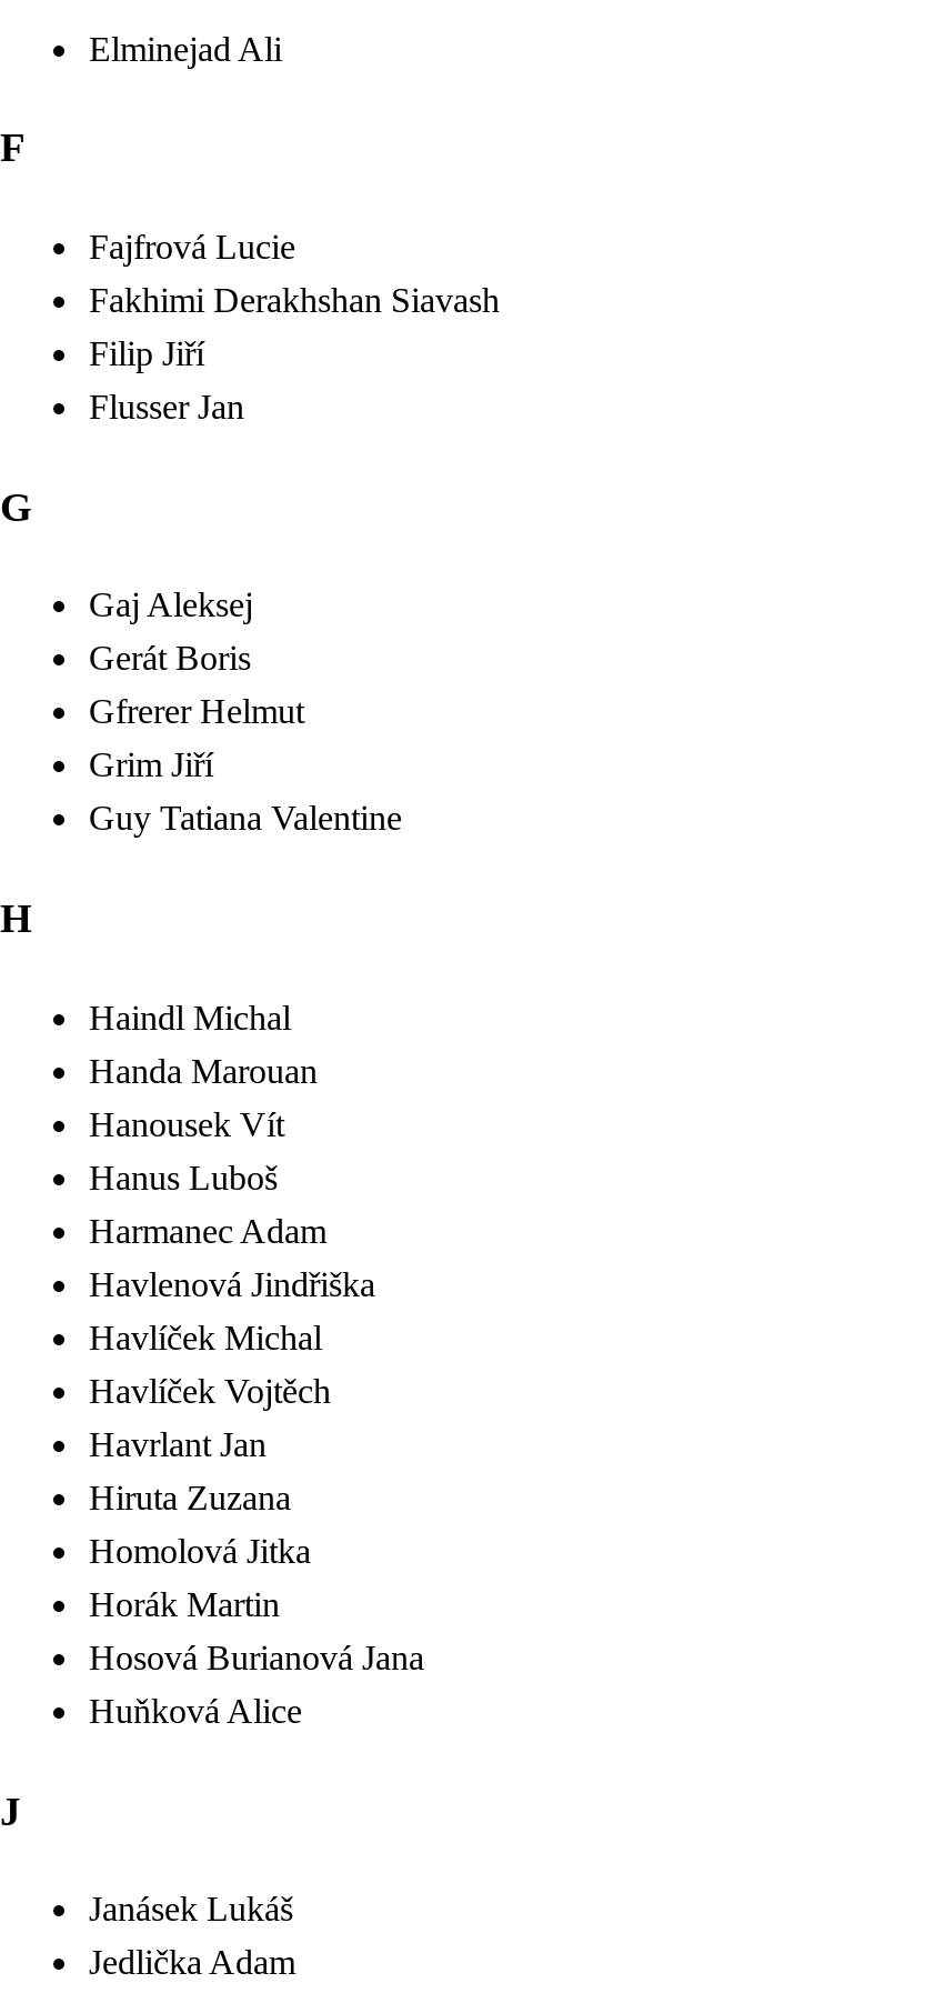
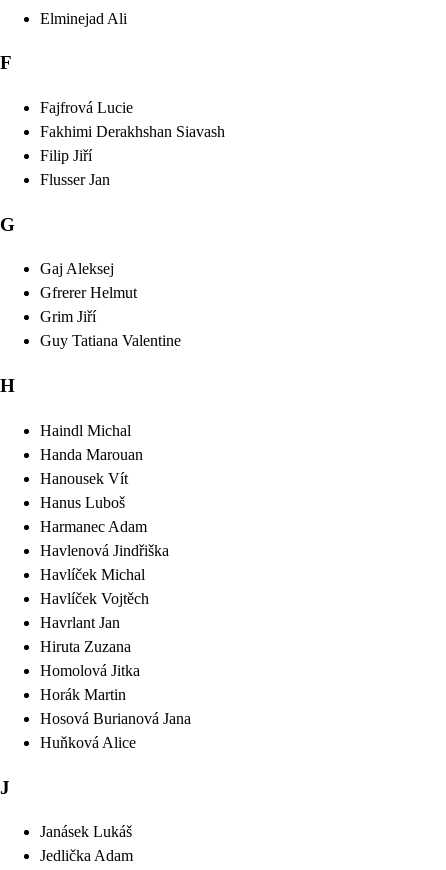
[89,640,251,677] Gerát Boris -> none

